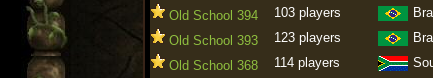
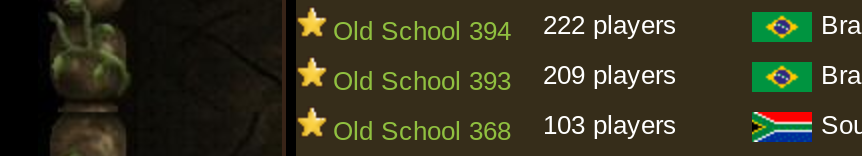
[168,5,340,23] Old School 394 103 players -> [333,10,677,46] Old School 394 222 players
[168,30,340,48] Old School 393 123 players -> [333,60,677,96] Old School 393 209 players
[168,55,339,73] Old School 368 114 players -> [333,110,677,146] Old School 368 103 players

